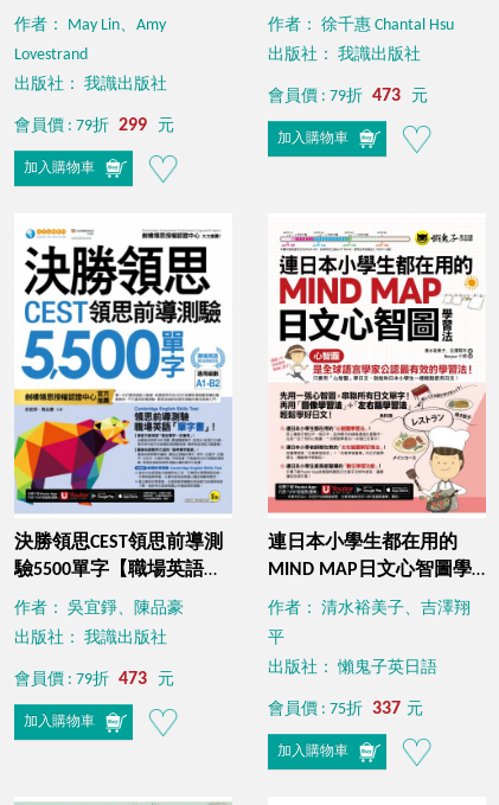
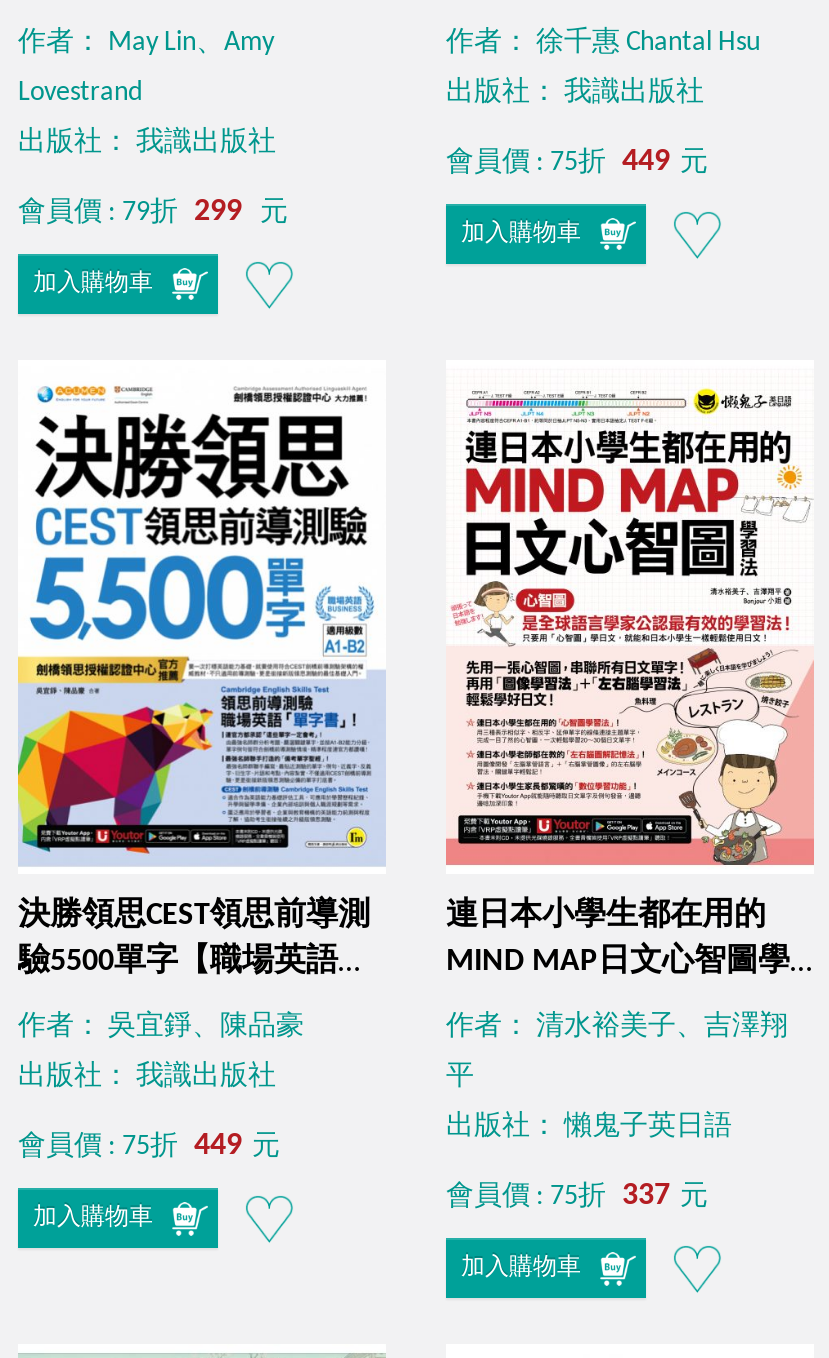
[268,86,428,105] 會員價 : 79折 473 元 -> [446,146,708,178] 會員價 : 75折 449 元
[14,670,174,689] 會員價 : 79折 473 元 -> [18,1131,280,1163] 會員價 : 75折 449 元

